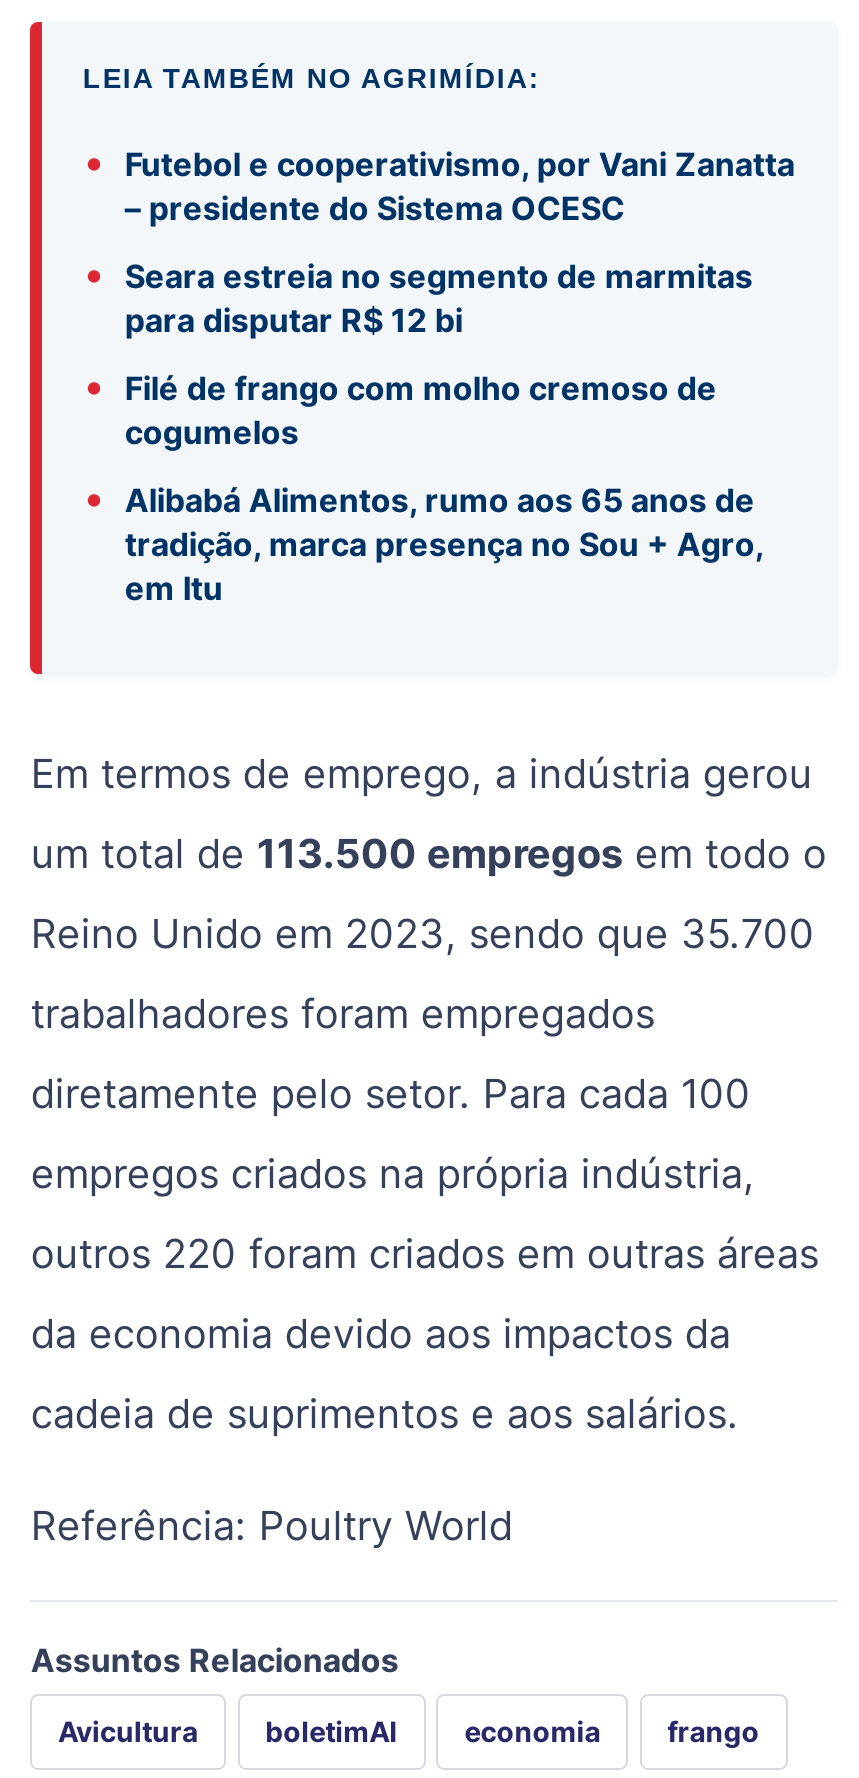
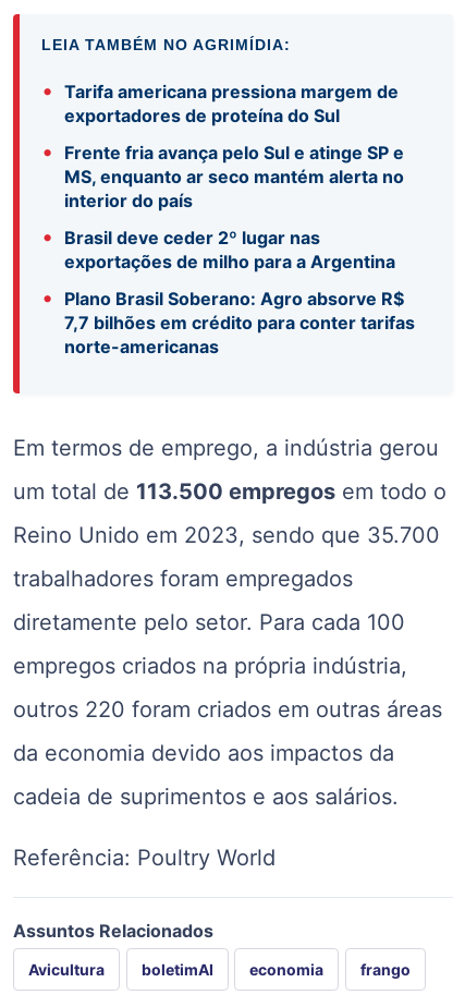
[83,138,795,228] • Futebol e cooperativismo, por Vani Zanatta | – presidente do Sistema OCESC -> [42,77,399,126] • Tarifa americana pressiona margem de | exportadores de proteína do Sul
[83,250,753,340] • Seara estreia no segmento de marmitas | para disputar R$ 12 bi -> [42,138,404,211] • Frente fria avança pelo Sul e atinge SP e | MS, enquanto ar seco mantém alerta no | interior do país
[83,362,717,452] • Filé de frango com molho cremoso de | cogumelos -> [42,223,396,272] • Brasil deve ceder 2º lugar nas | exportações de milho para a Argentina
[83,474,763,608] • Alibabá Alimentos, rumo aos 65 anos de | tradição, marca presença no Sou + Agro, | em Itu -> [42,284,415,357] • Plano Brasil Soberano: Agro absorve R$ | 7,7 bilhões em crédito para conter tarifas | norte-americanas

